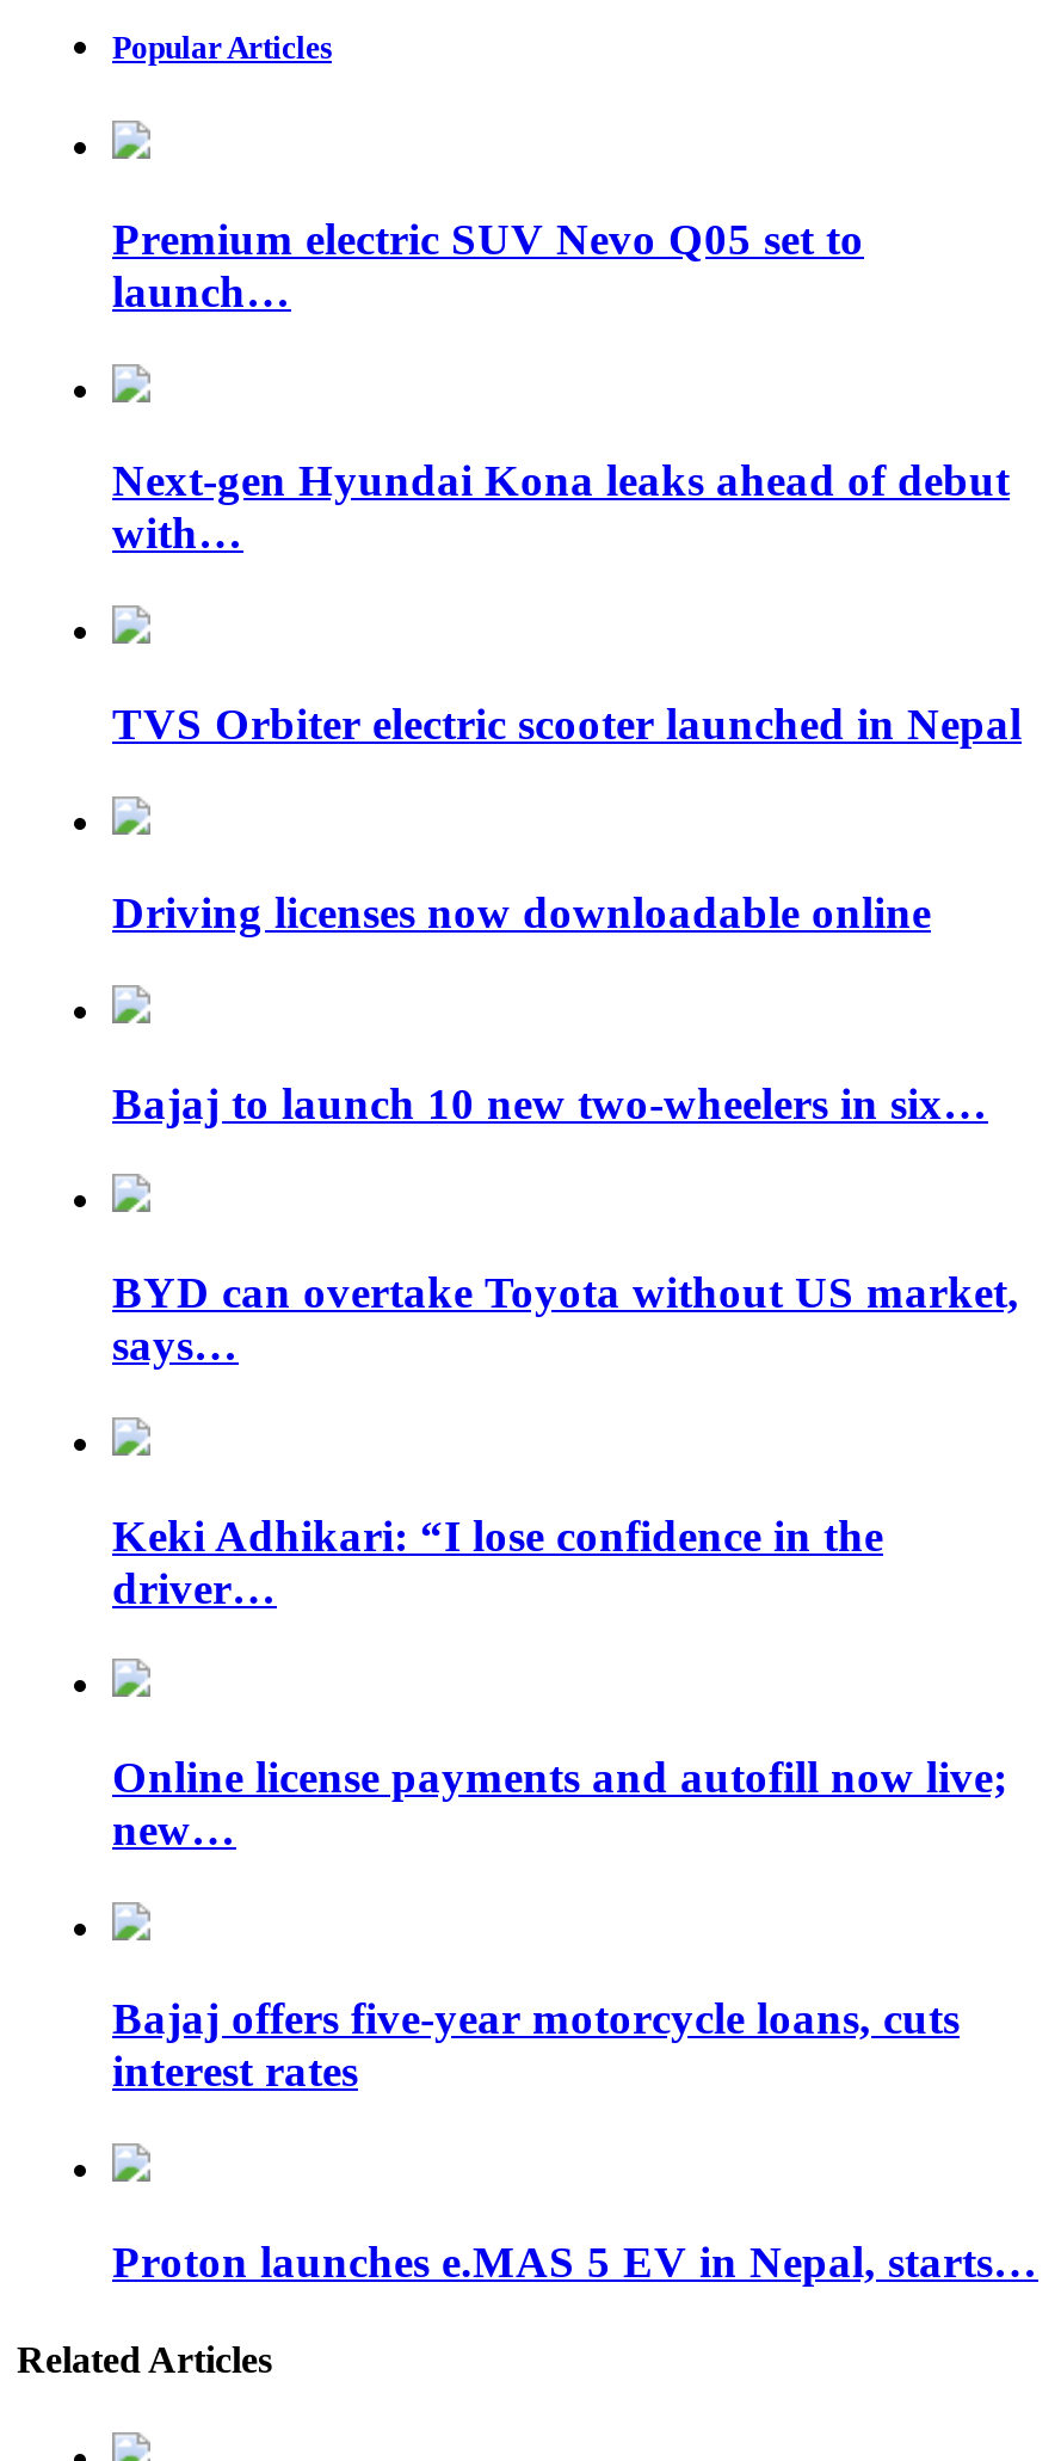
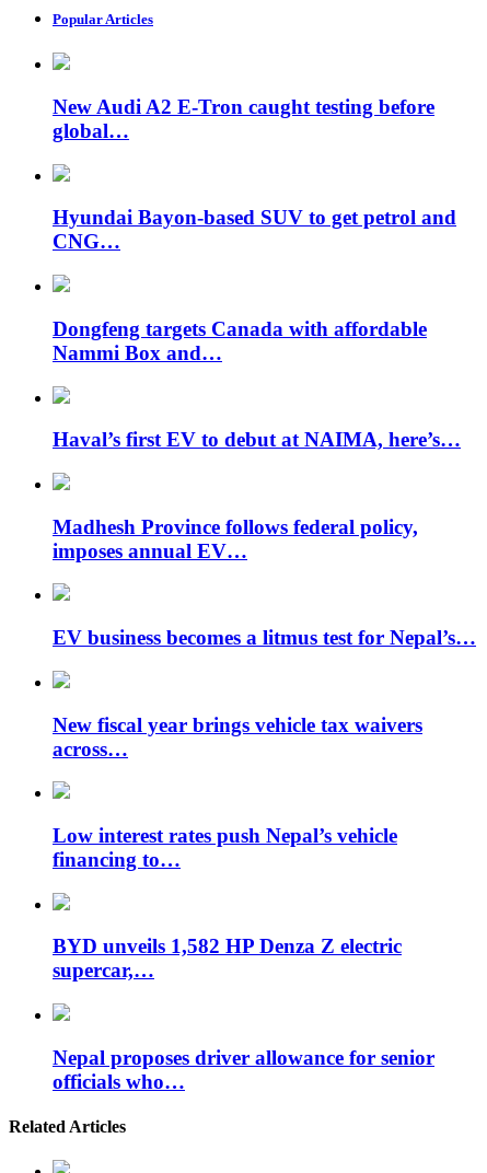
[112,214,864,316] Premium electric SUV Nevo Q05 set to | launch… -> [53,95,434,142] New Audi A2 E-Tron caught testing before | global…
[112,456,1010,559] Next-gen Hyundai Kona leaks ahead of debut | with… -> [53,206,456,253] Hyundai Bayon-based SUV to get petrol and | CNG…
[112,698,1022,748] TVS Orbiter electric scooter launched in Nepal -> [53,317,427,364] Dongfeng targets Canada with affordable | Nammi Box and…
[112,888,931,938] Driving licenses now downloadable online -> [53,428,461,451] Haval’s first EV to debut at NAIMA, here’s…
[112,1078,988,1128] Bajaj to launch 10 new two-wheelers in six… -> [53,515,418,562] Madhesh Province follows federal policy, | imposes annual EV…
[112,1267,1019,1370] BYD can overtake Toyota without US market, | says… -> [53,626,476,649] EV business becomes a litmus test for Nepal’s…
[112,1509,883,1612] Keki Adhikari: “I lose confidence in the | driver… -> [53,713,422,760] New fiscal year brings vehicle tax waivers | across…
[112,1752,1007,1854] Online license payments and autofill now live; | new… -> [53,824,397,871] Low interest rates push Nepal’s vehicle | financing to…
[112,1994,960,2097] Bajaj offers five-year motorcycle loans, cuts | interest rates -> [53,935,402,982] BYD unveils 1,582 HP Denza Z electric | supercar,…
[112,2236,1038,2286] Proton launches e.MAS 5 EV in Nepal, starts… -> [53,1046,434,1093] Nepal proposes driver allowance for senior | officials who…

